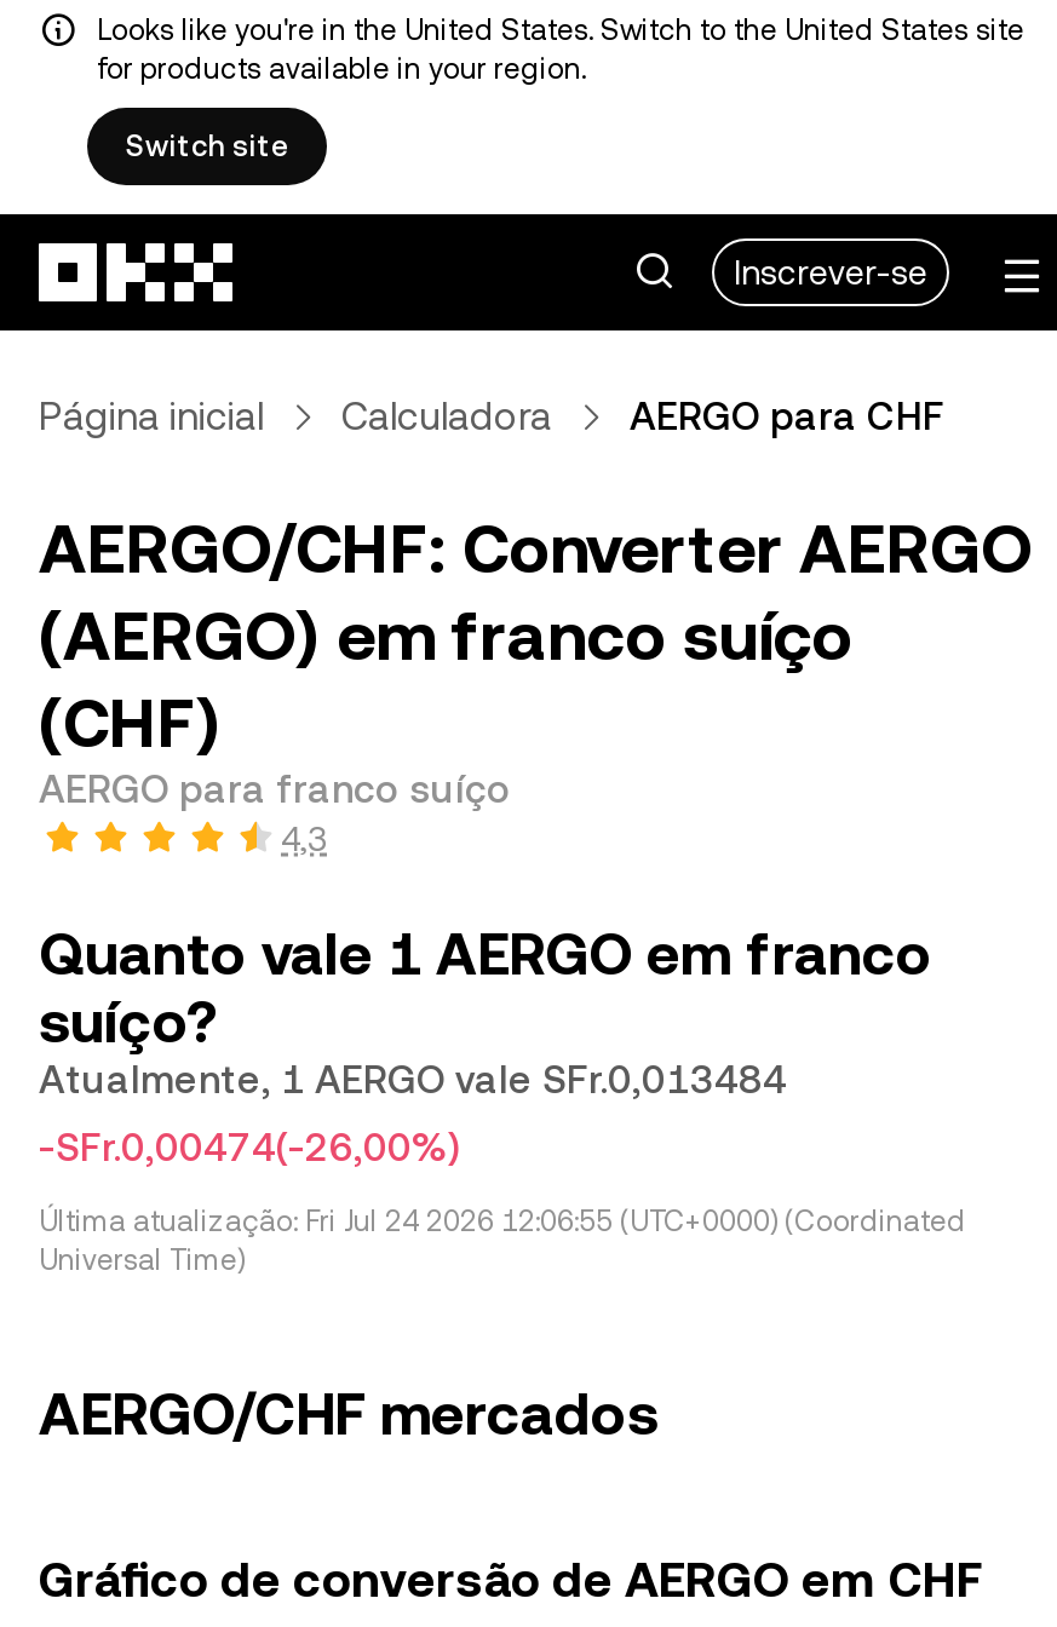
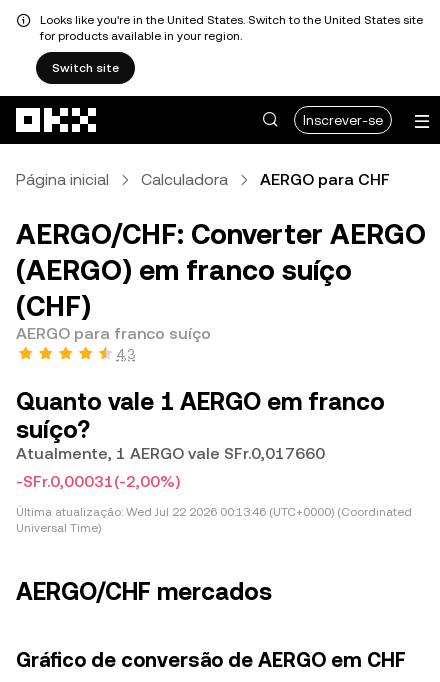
[39,1057,787,1103] Atualmente, 1 AERGO vale SFr.0,013484 -> [16,444,325,463] Atualmente, 1 AERGO vale SFr.0,017660
[39,1125,460,1171] -SFr.0,00474(-26,00%) -> [16,472,180,491] -SFr.0,00031(-2,00%)
[39,1205,966,1238] Última atualização: Fri Jul 24 2026 12:06:55 (UTC+0000) (Coordinated -> [16,505,412,519] Última atualização: Wed Jul 22 2026 00:13:46 (UTC+0000) (Coordinated

